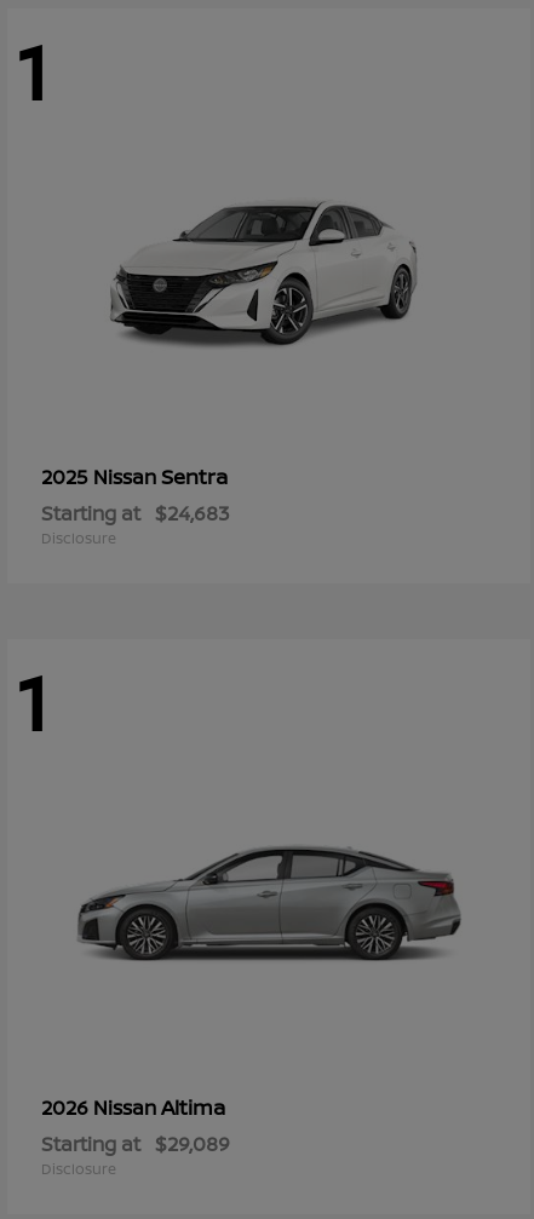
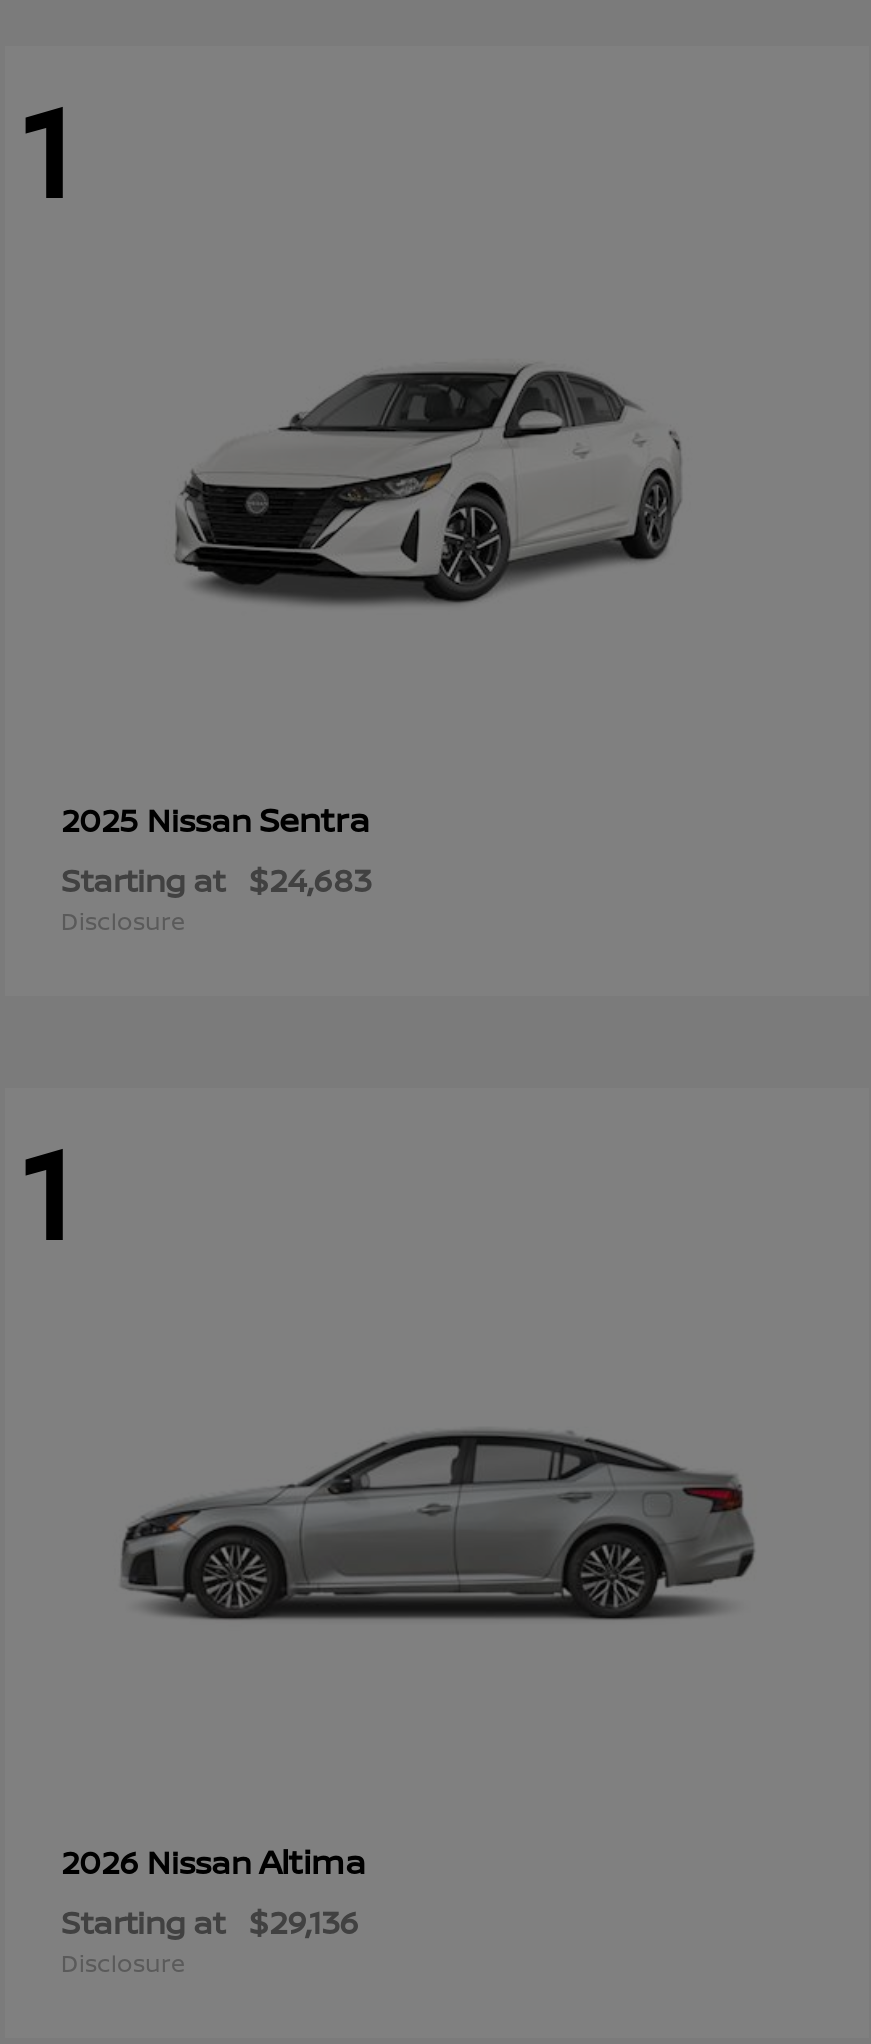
[41,1130,230,1157] Starting at $29,089 -> [61,1899,359,1943] Starting at $29,136

